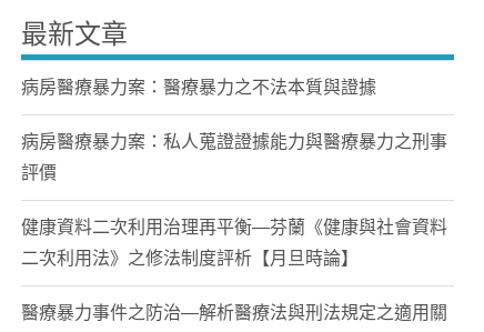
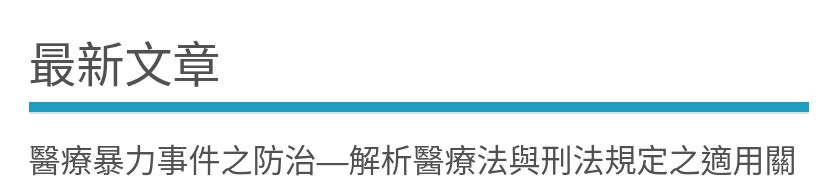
[21,78,447,268] 病房醫療暴力案：醫療暴力之不法本質與證據 | 病房醫療暴力案：私人蒐證證據能力與醫療暴力之刑事 | 評價 | 健康資料二次利用治理再平衡—芬蘭《健康與社會資料 | 二次利用法》之修法制度評析【月旦時論】 -> none

